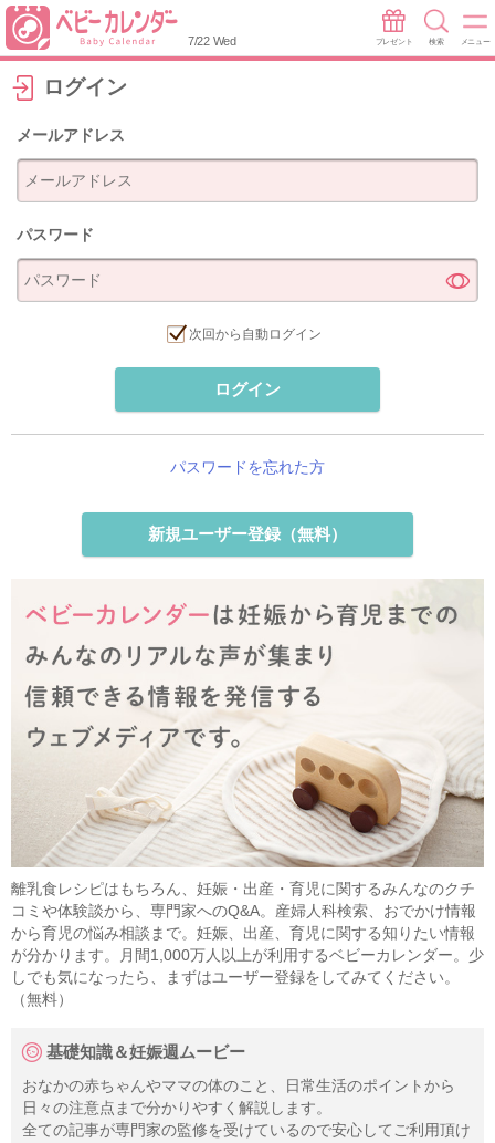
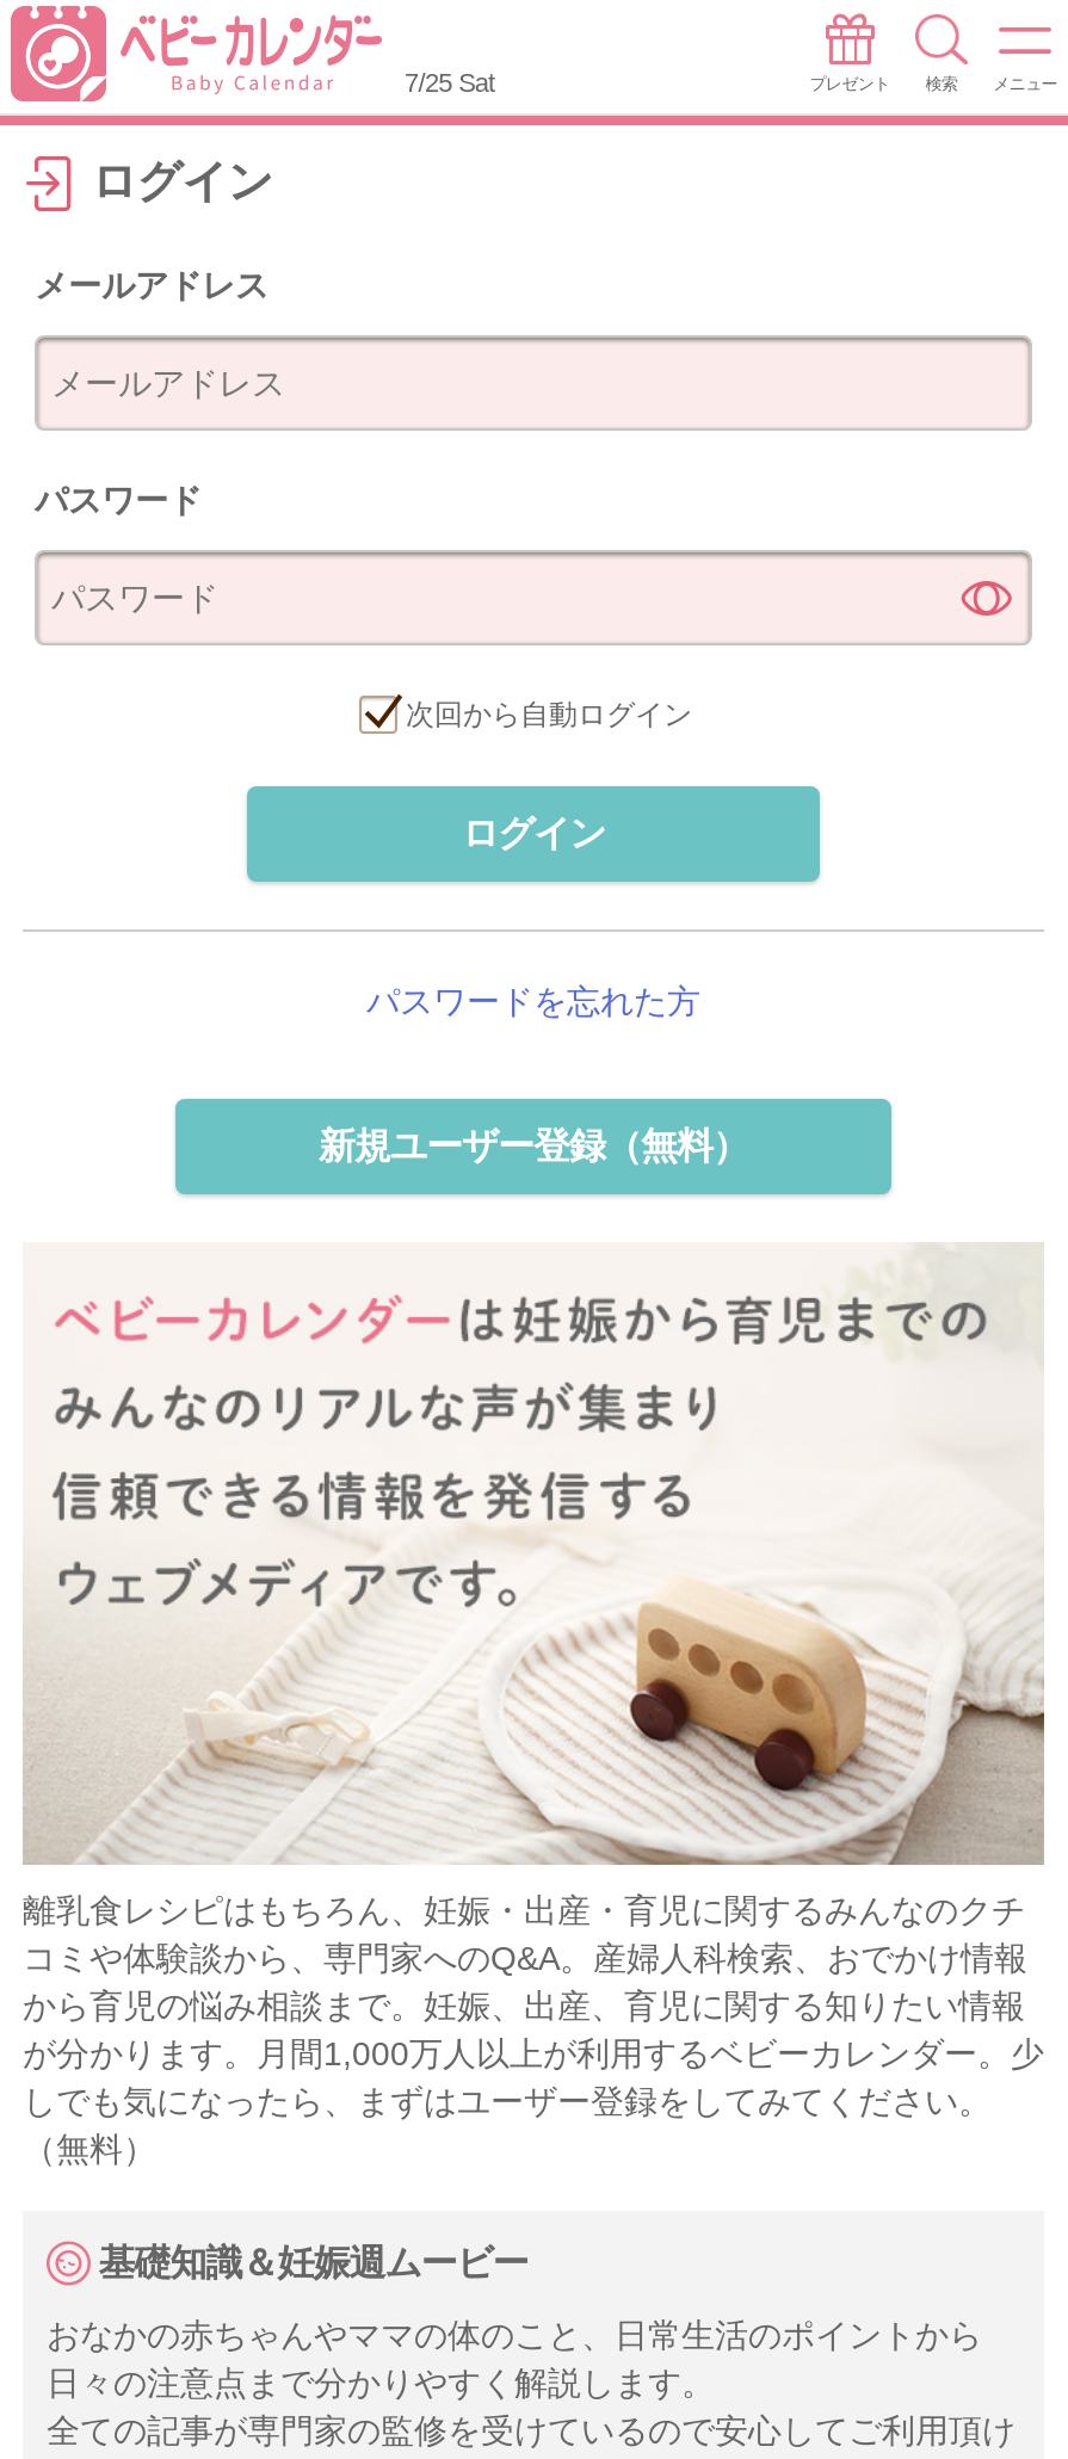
[188,34,236,48] 7/22 Wed -> [405,68,495,97] 7/25 Sat

